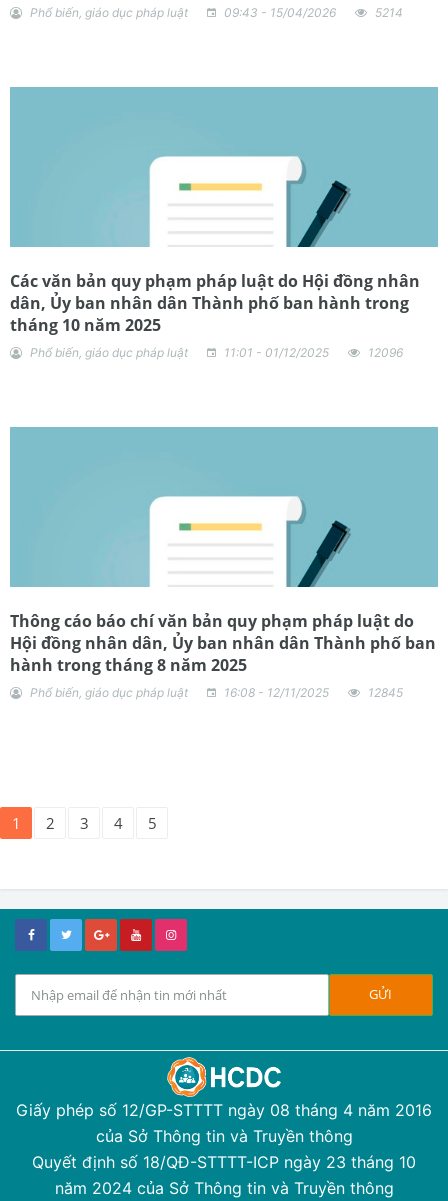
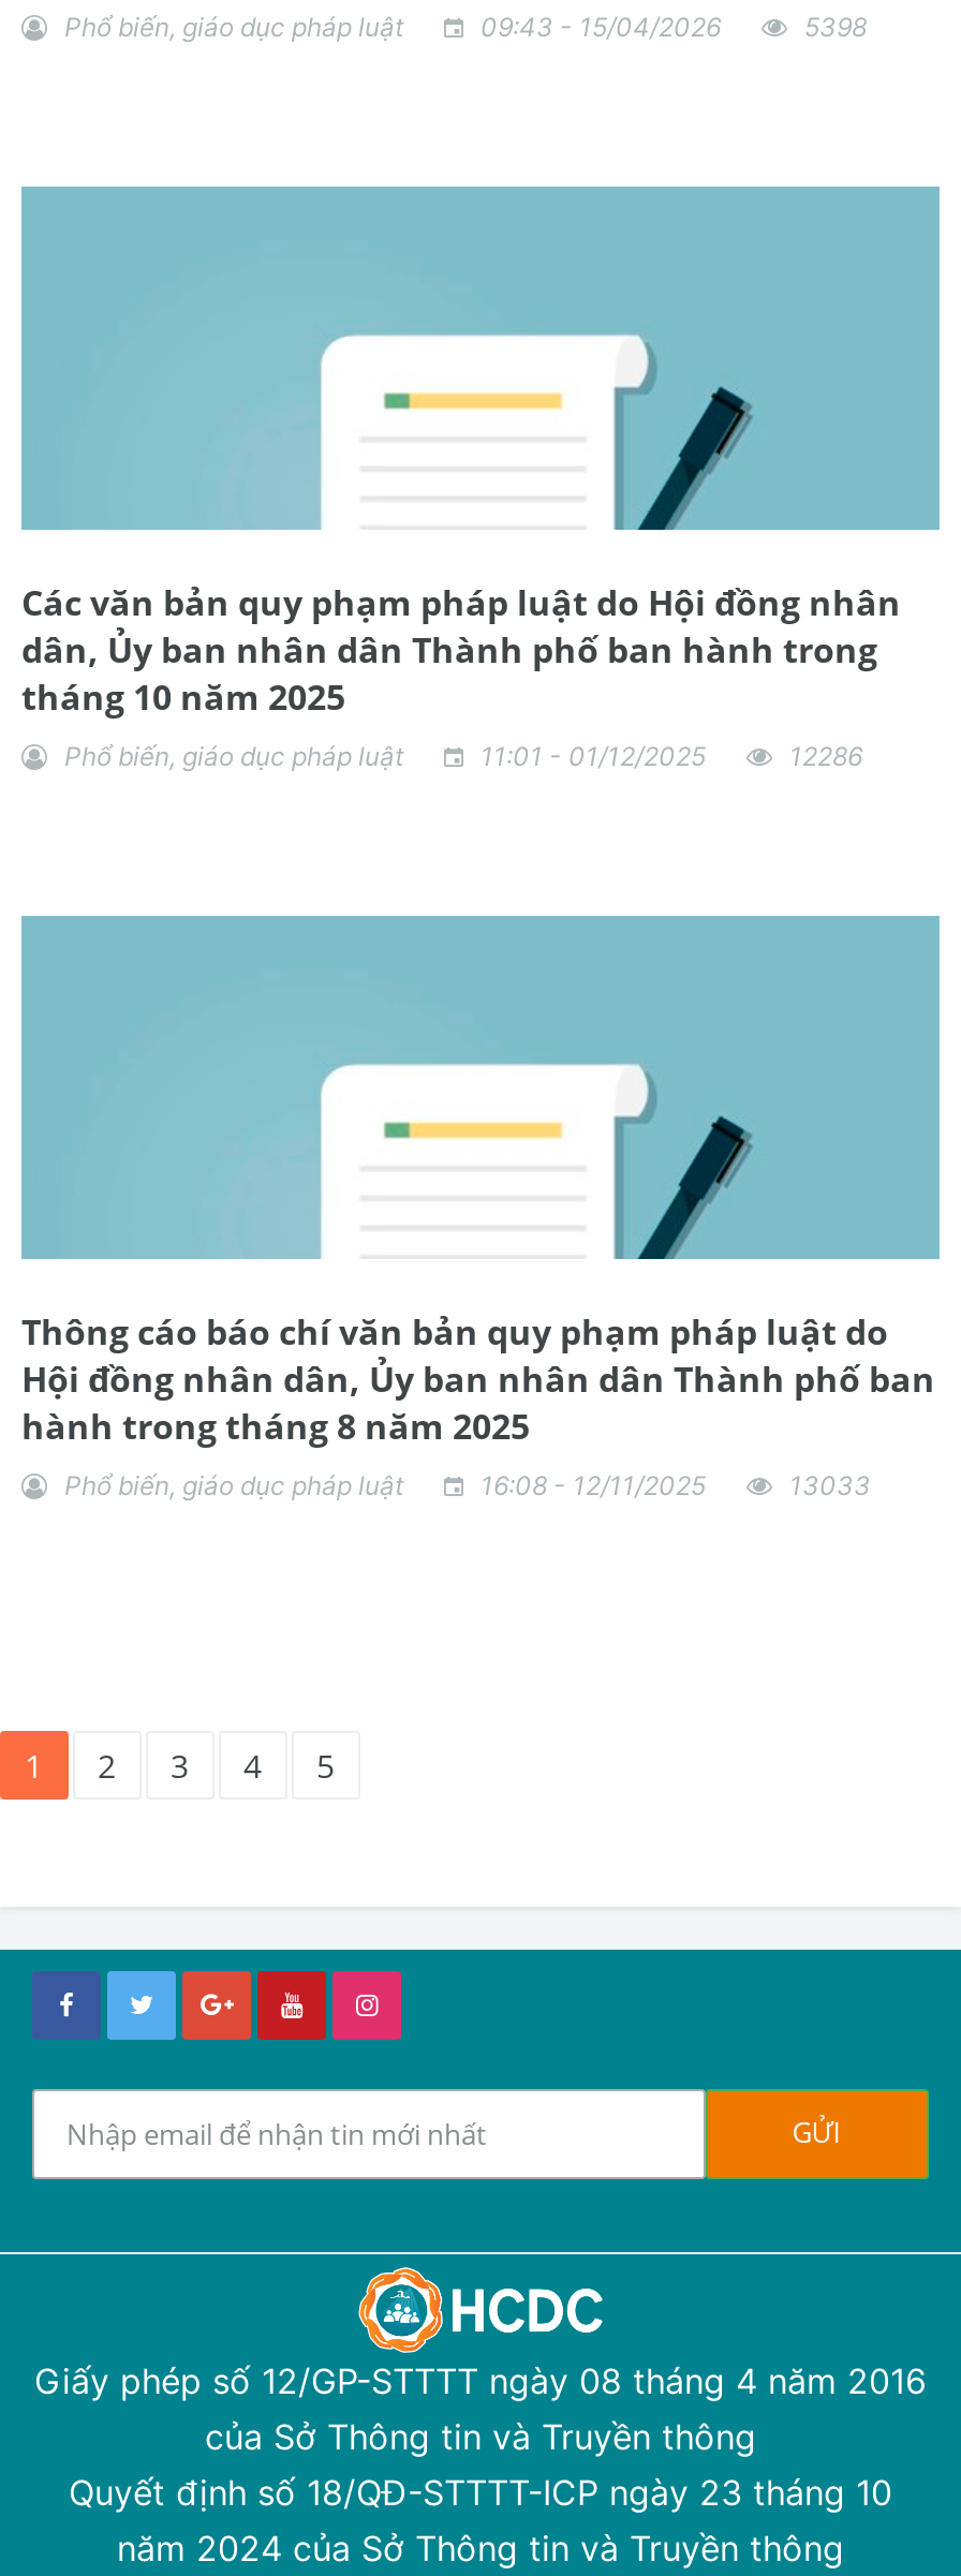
[375,5,403,20] 5214 -> [804,10,867,42] 5398
[368,345,403,360] 12096 -> [789,739,862,772] 12286
[368,685,403,700] 12845 -> [789,1469,871,1501] 13033

